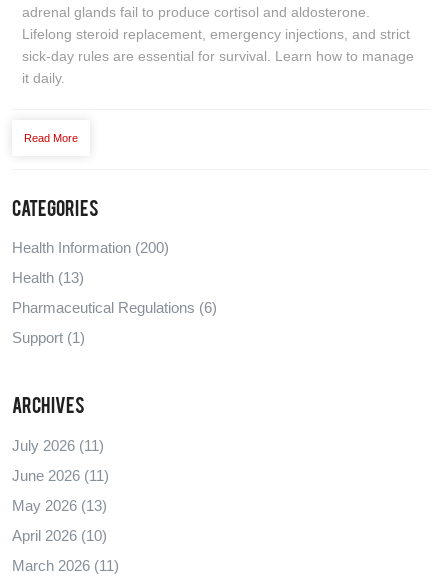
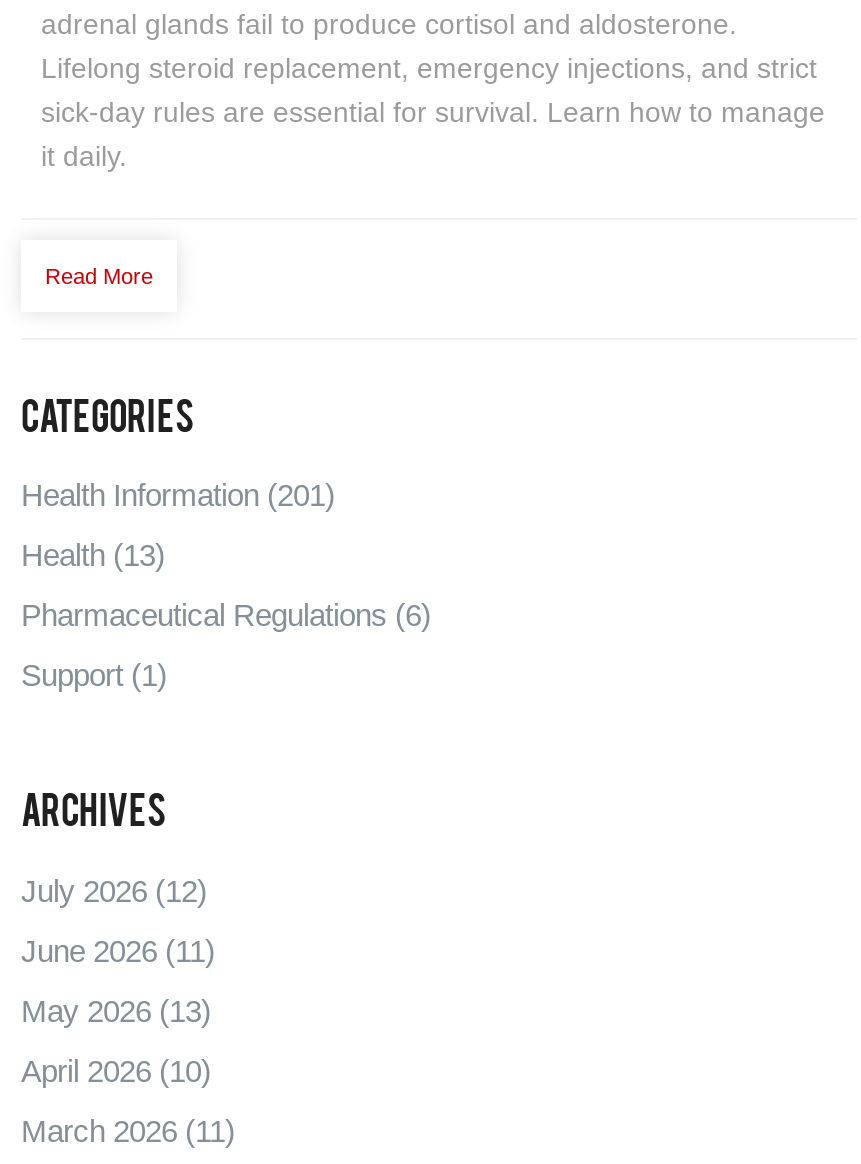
[12,239,169,256] Health Information (200) -> [21,479,335,513] Health Information (201)
[12,437,104,454] July 2026 (11) -> [21,875,207,909] July 2026 (12)

